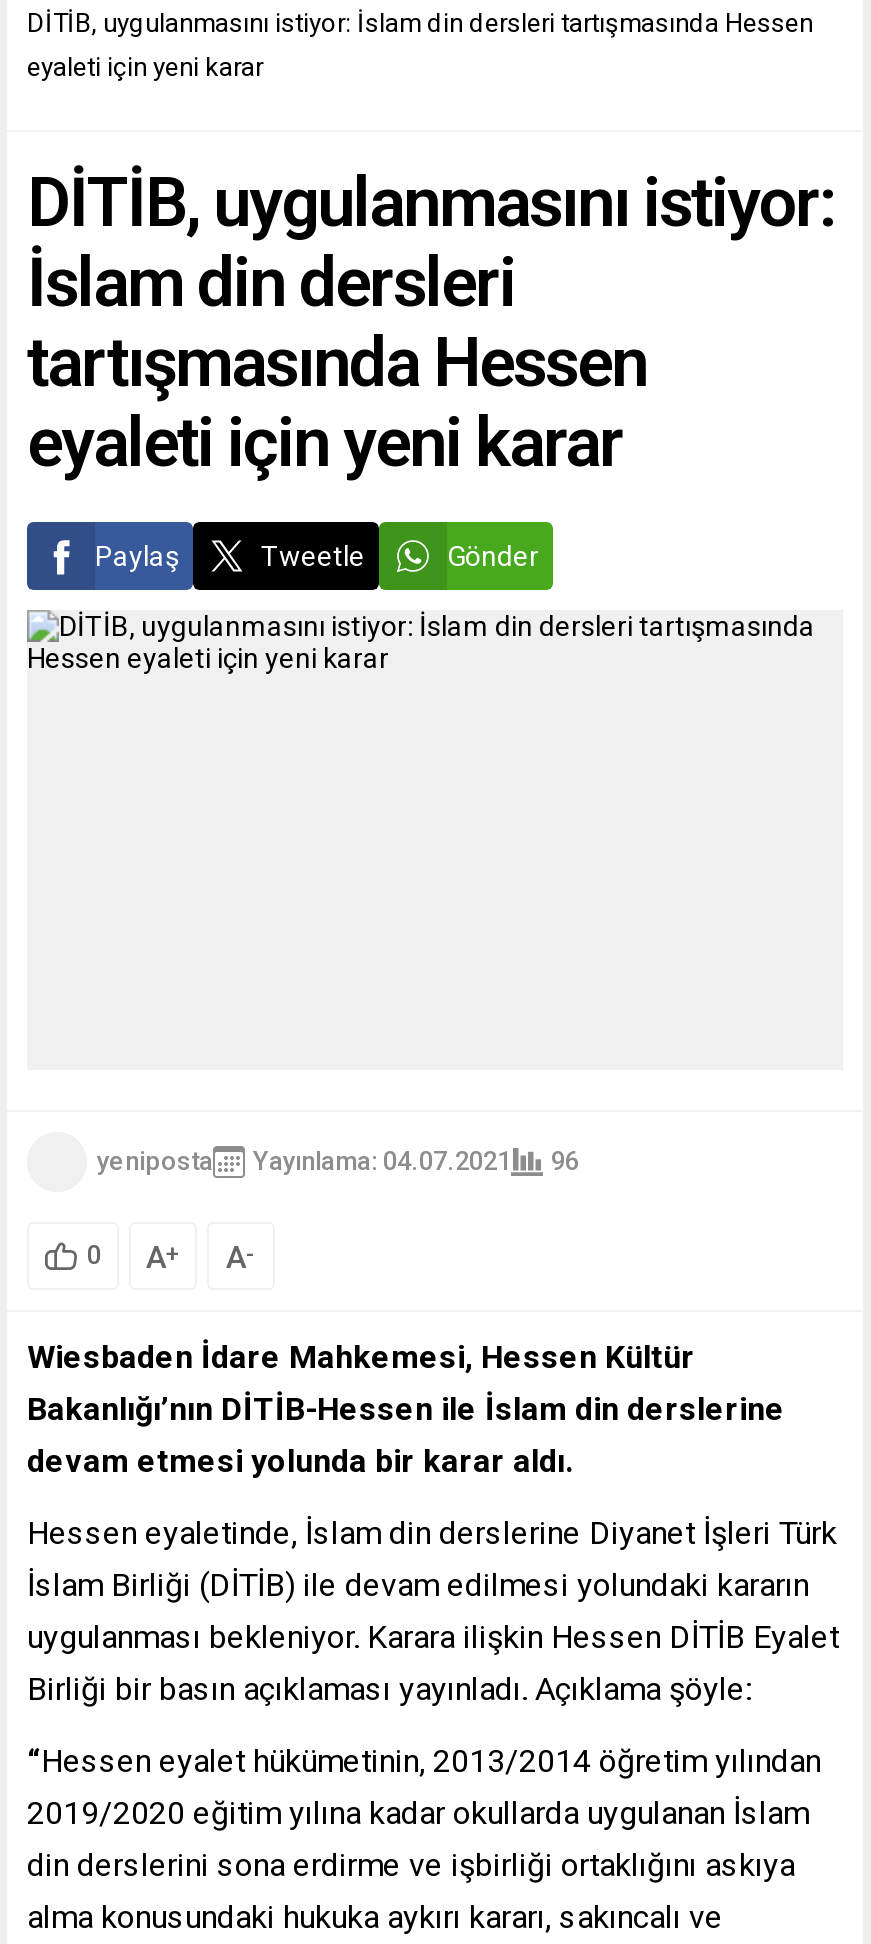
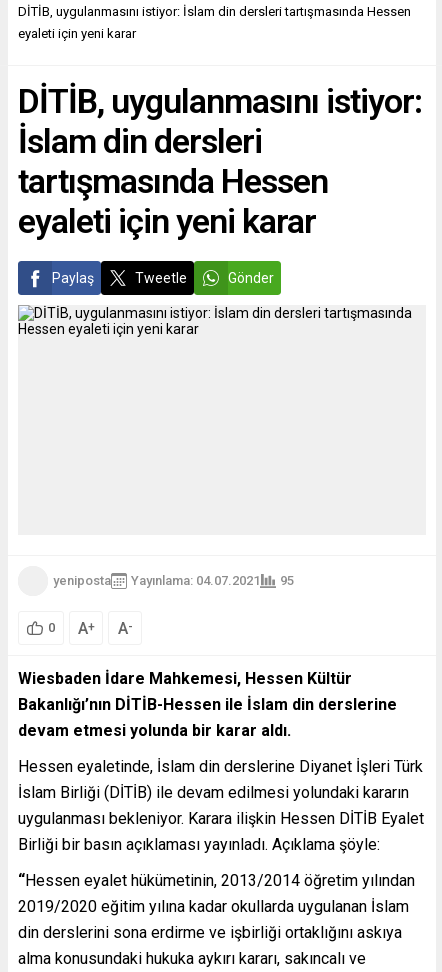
[97,1146,579,1176] yeniposta Yayınlama: 04.07.2021 96 -> [53,573,294,588] yeniposta Yayınlama: 04.07.2021 95

